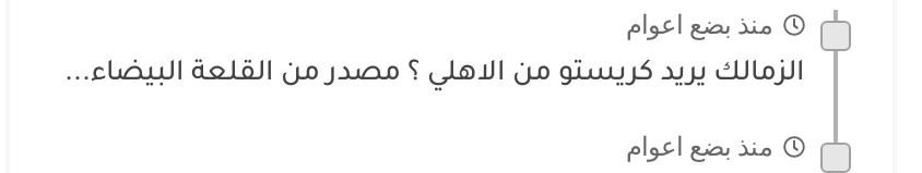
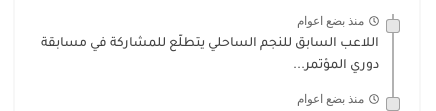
[64,59,805,90] الزمالك يريد كريستو من الاهلي ؟ مصدر من القلعة البيضاء... -> [41,37,379,73] اللاعب السابق للنجم الساحلي يتطلّع للمشاركة في مسابقة | دوري المؤتمر...

